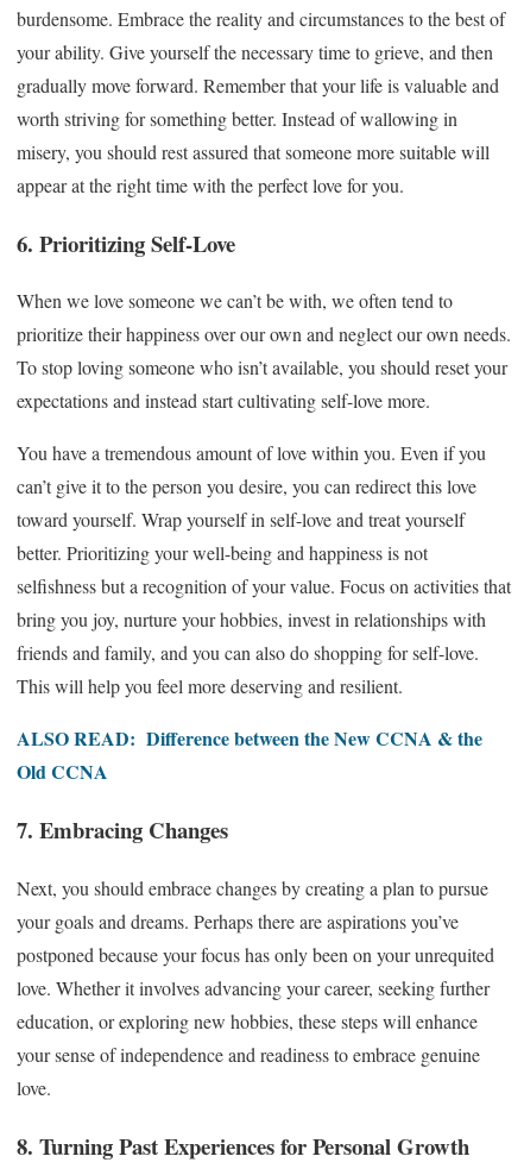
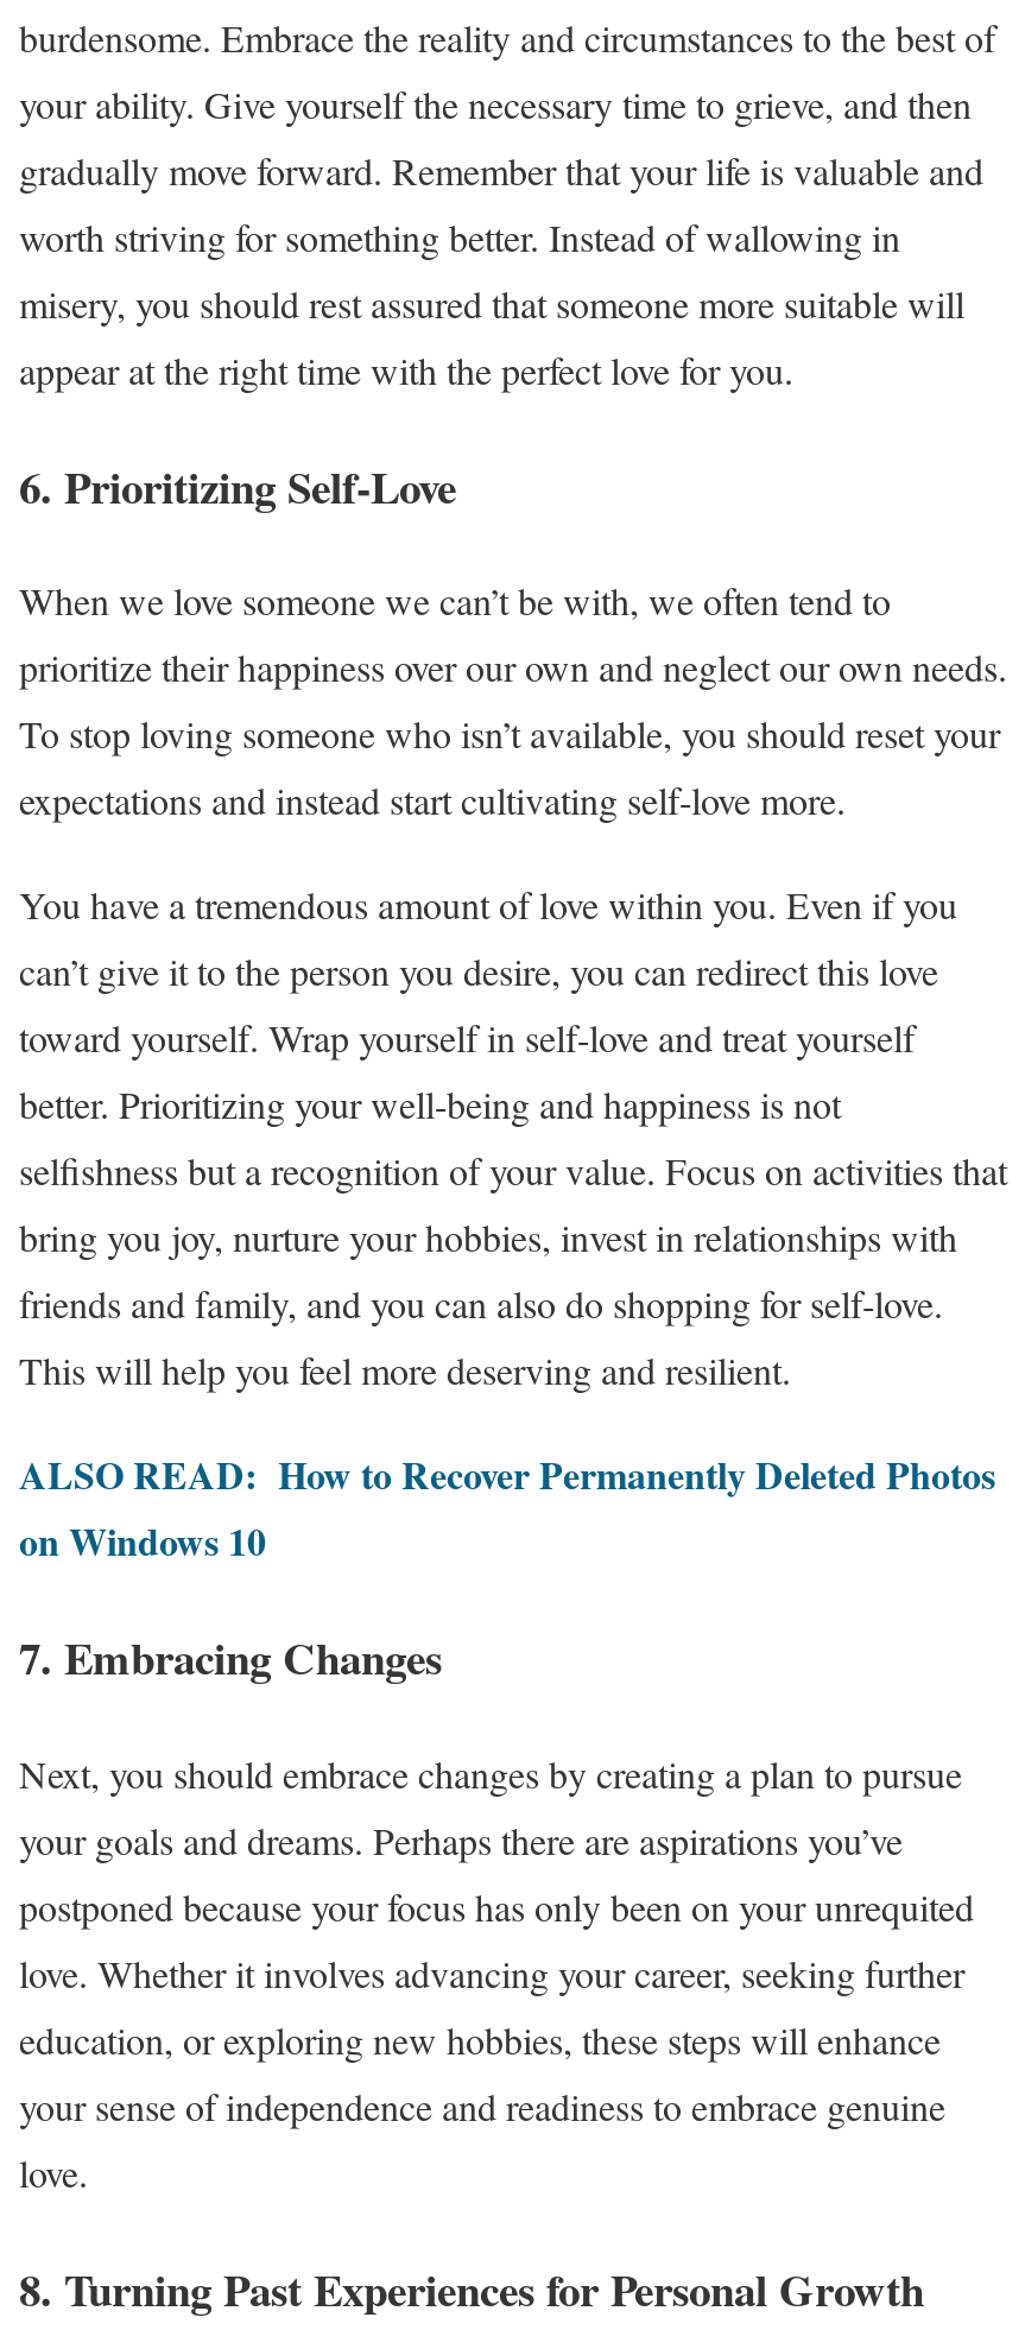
[17,725,482,785] ALSO READ: Difference between the New CCNA & the | Old CCNA -> [19,1447,995,1569] ALSO READ: How to Recover Permanently Deleted Photos | on Windows 10

